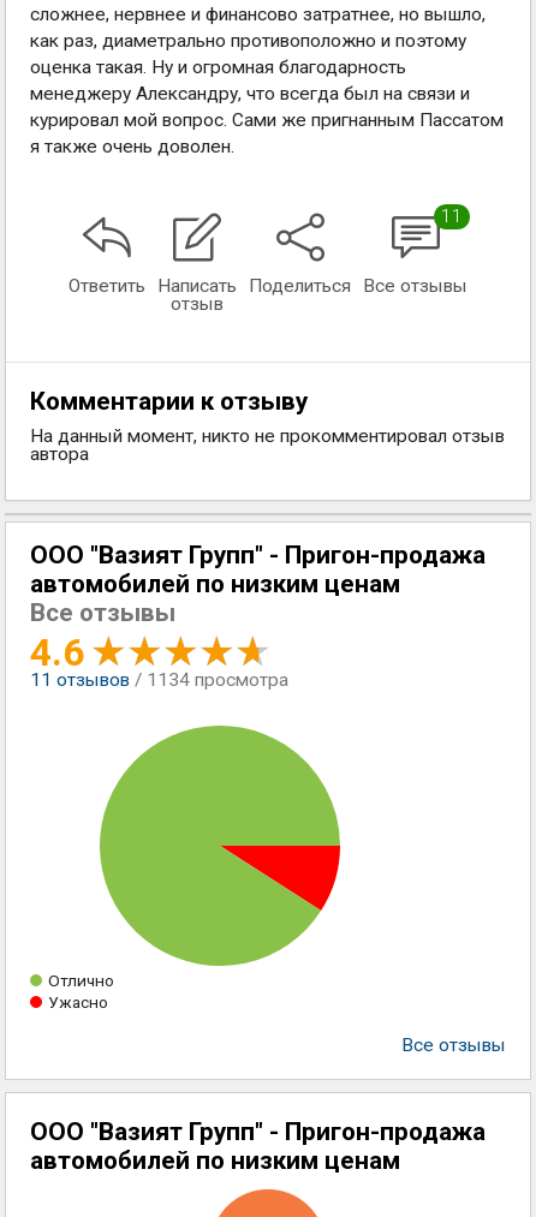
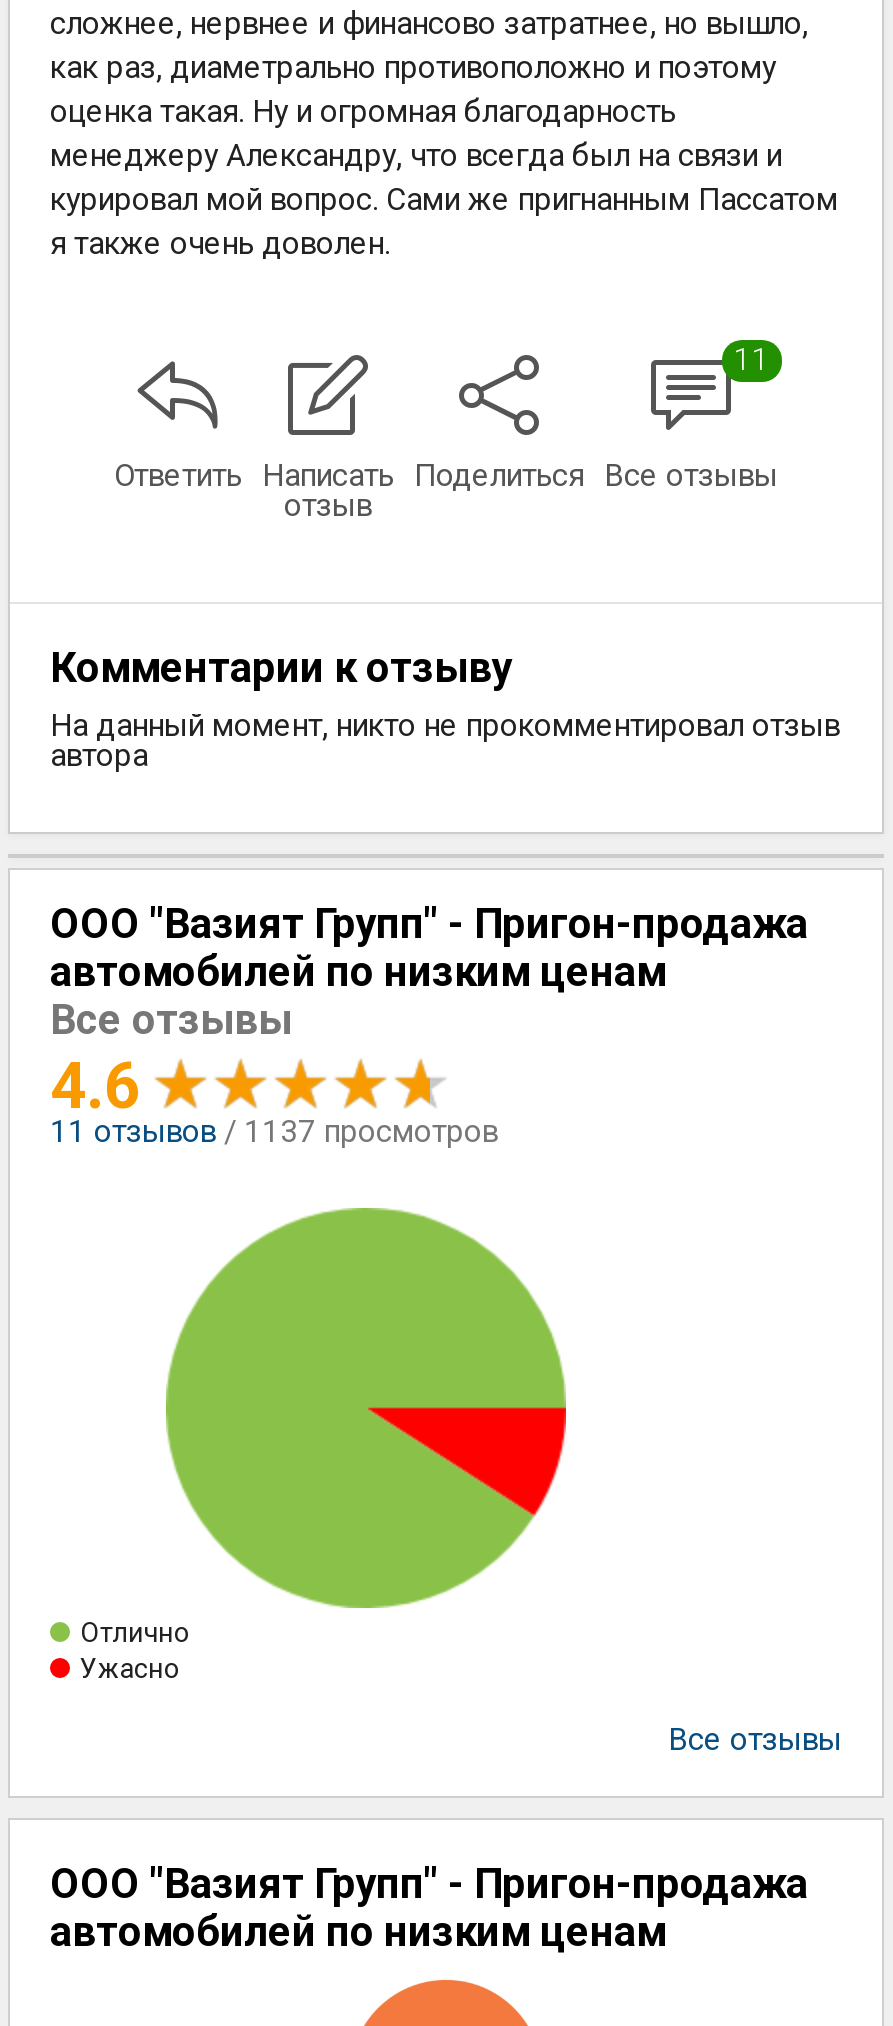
[30,669,288,691] 11 отзывов / 1134 просмотра -> [50,1114,498,1150] 11 отзывов / 1137 просмотров

